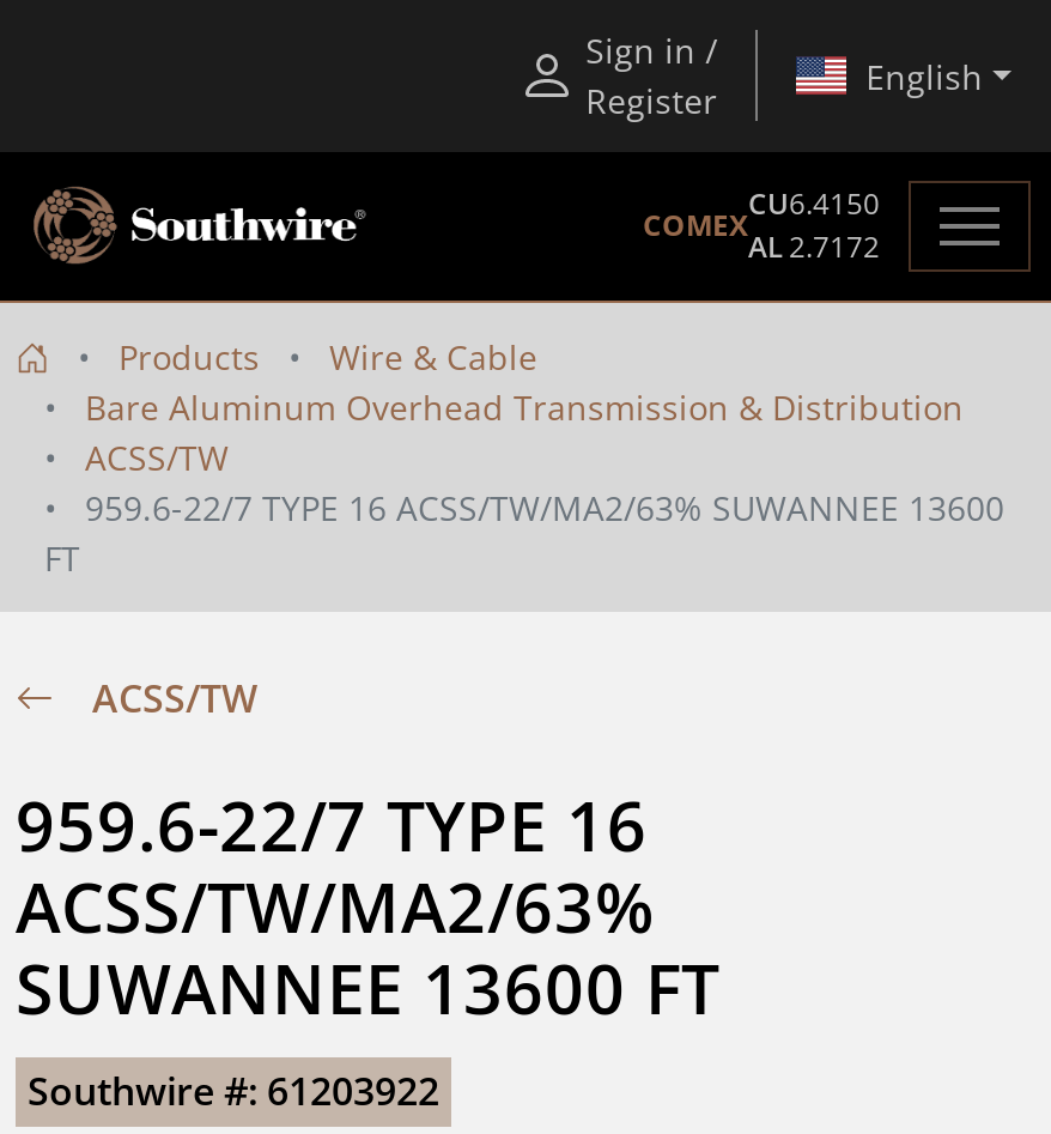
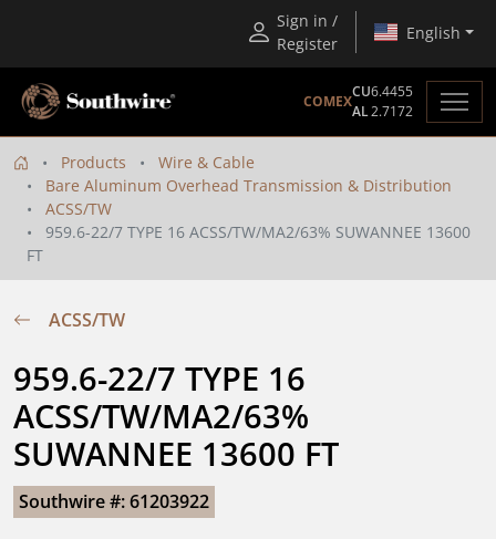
[748,183,880,224] CU6.4150 -> [352,82,413,101] CU6.4455

